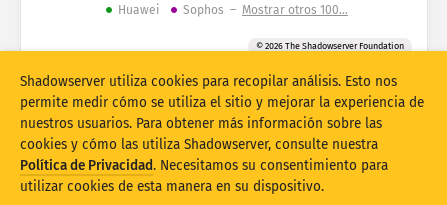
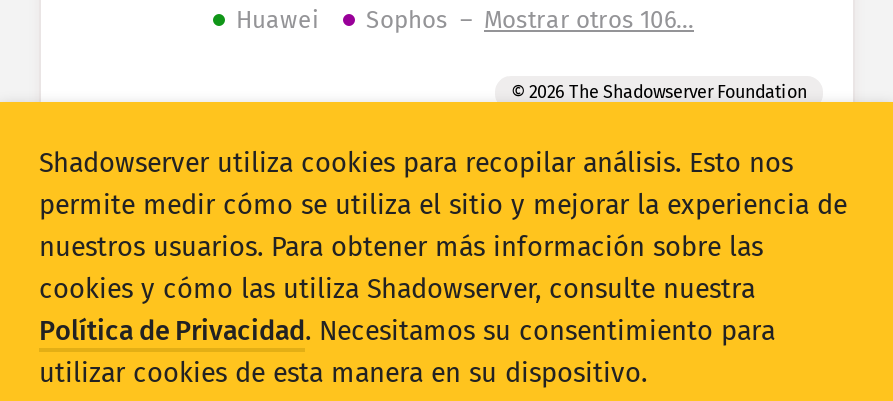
[183,3,348,17] Sophos – Mostrar otros 100… -> [366,6,694,34] Sophos – Mostrar otros 106…

